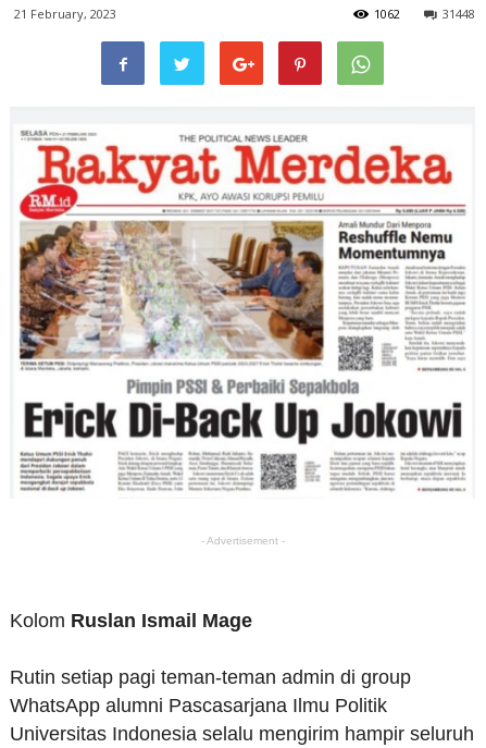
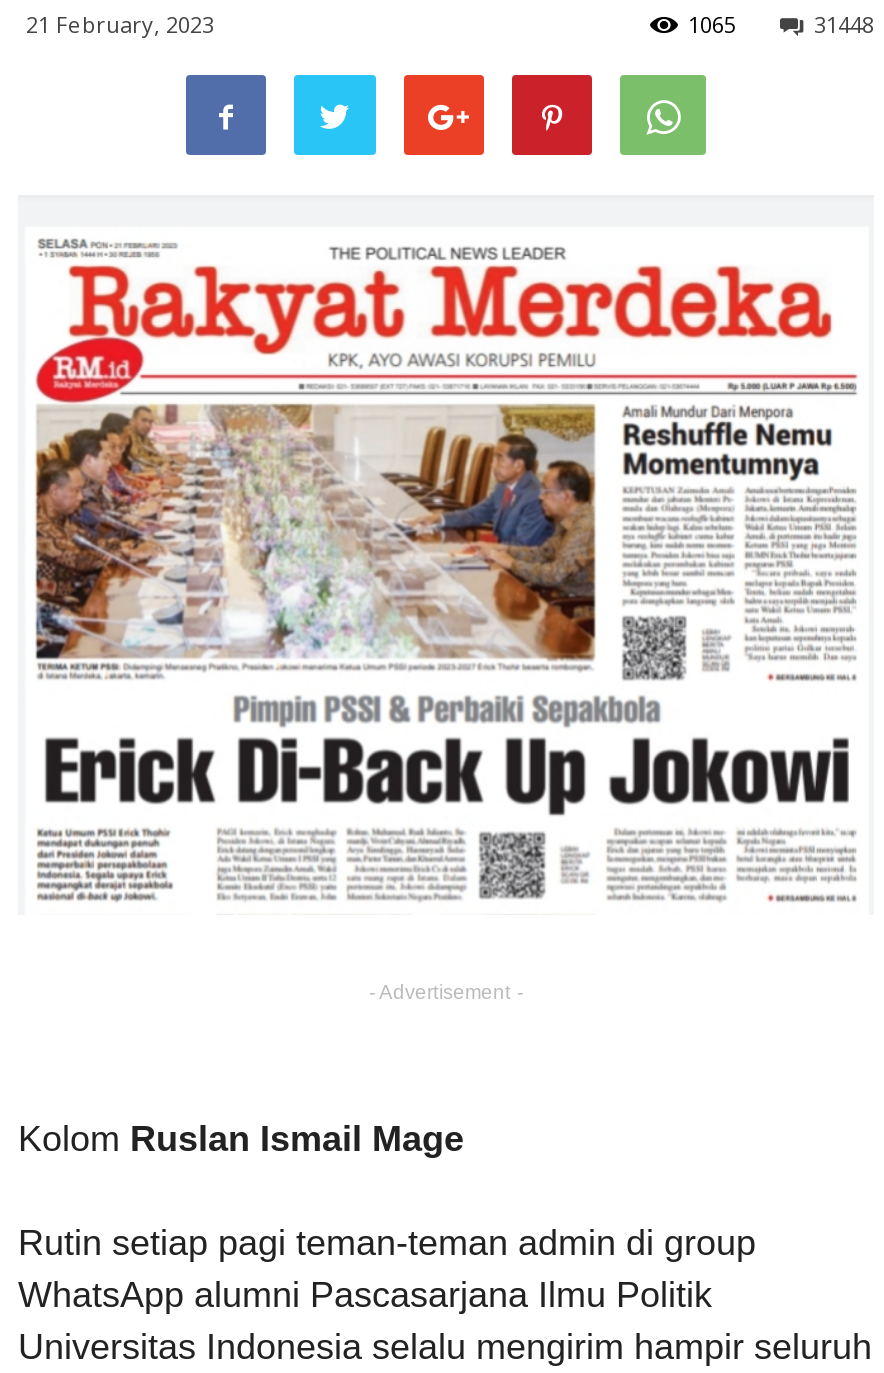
[374,5,400,22] 1062 -> [688,9,736,39] 1065

